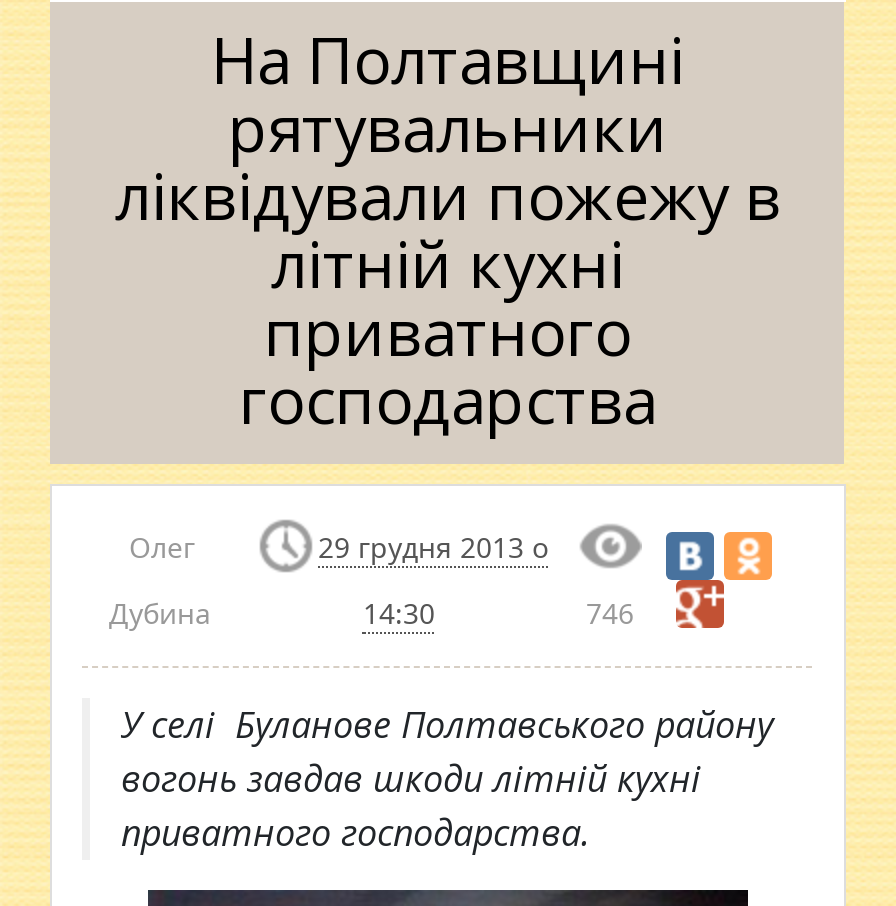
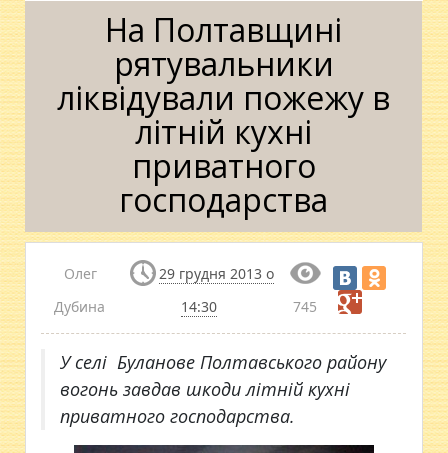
[586,594,634,632] 746 -> [293,297,317,316] 745

